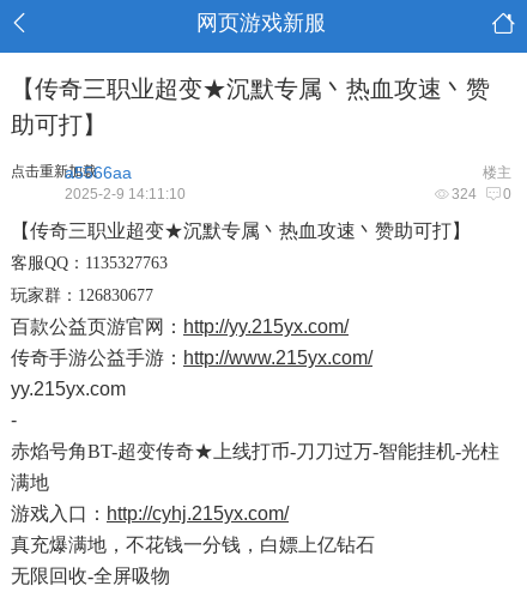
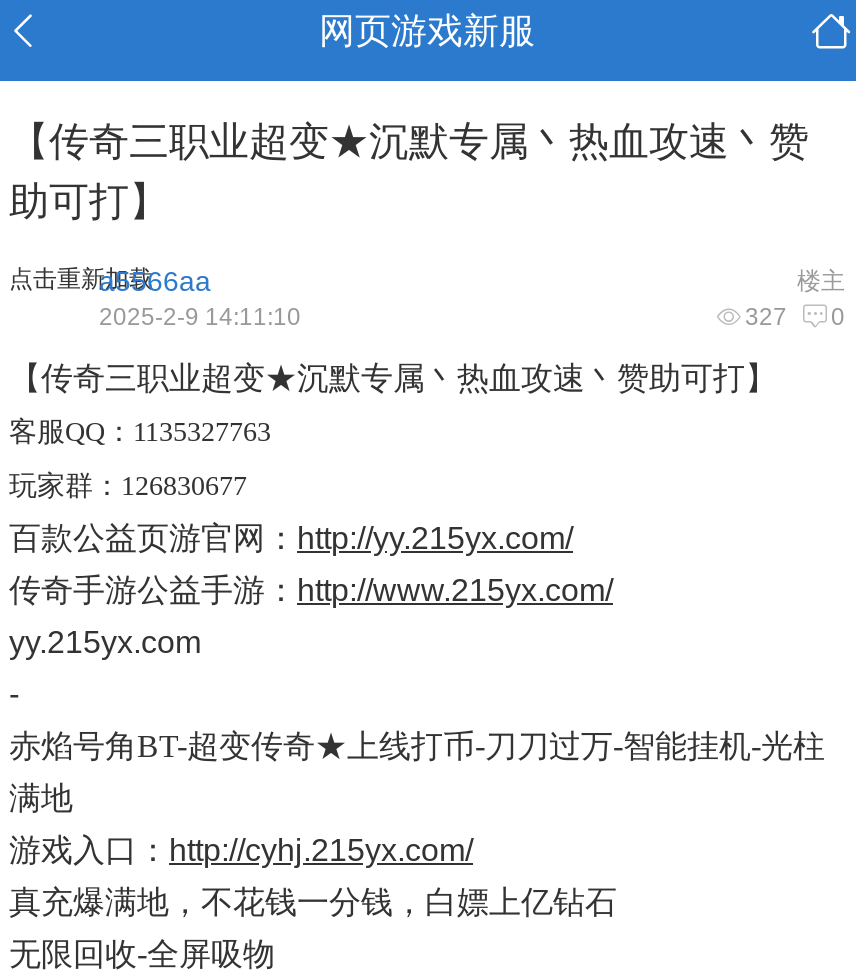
[452,186,511,203] 324 0 -> [745,303,845,331] 327 0

